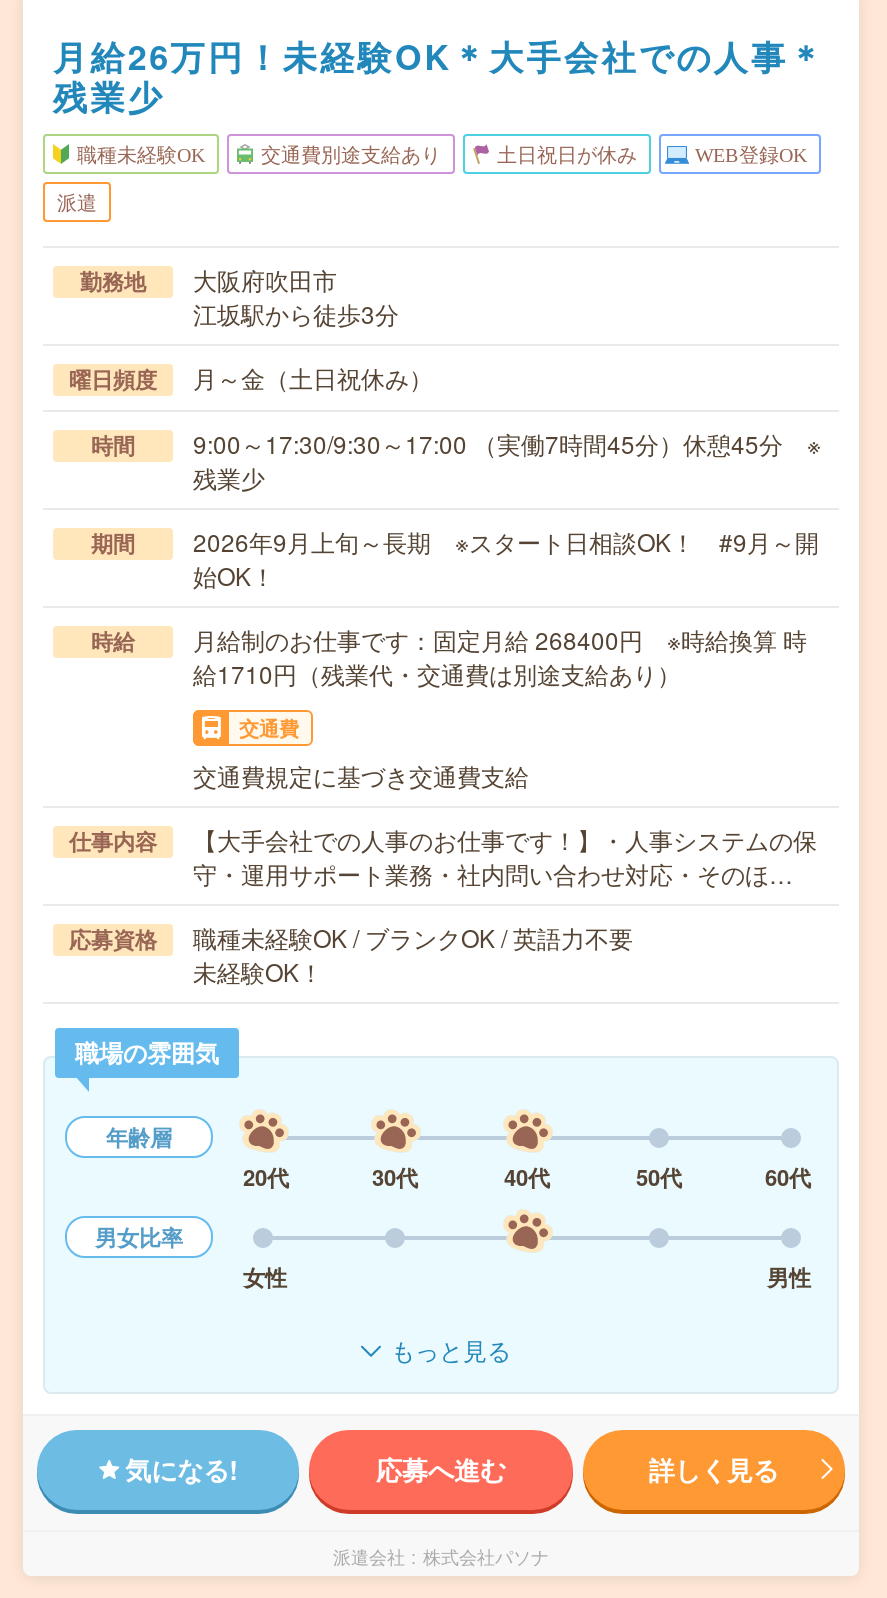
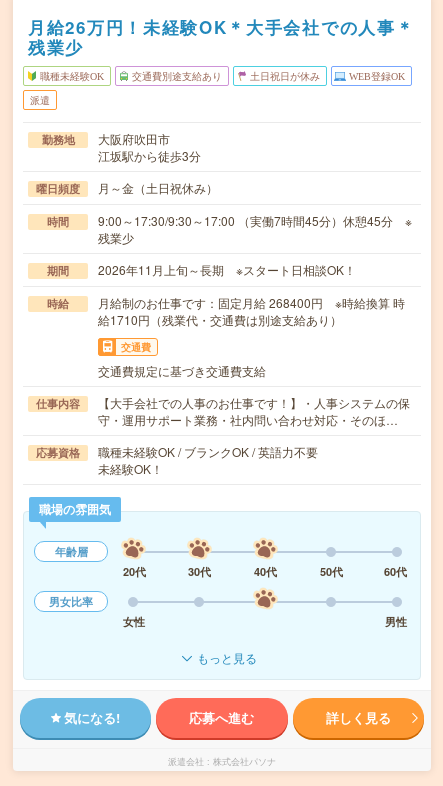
[193,524,819,592] 2026年9月上旬～長期 ※スタート日相談OK！ #9月～開 | 始OK！ -> [98,261,356,278] 2026年11月上旬～長期 ※スタート日相談OK！

